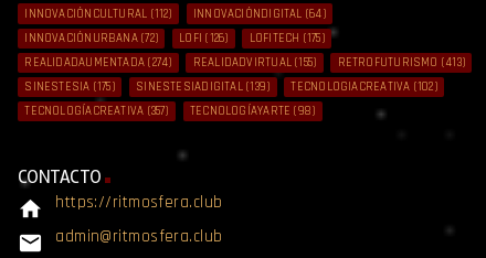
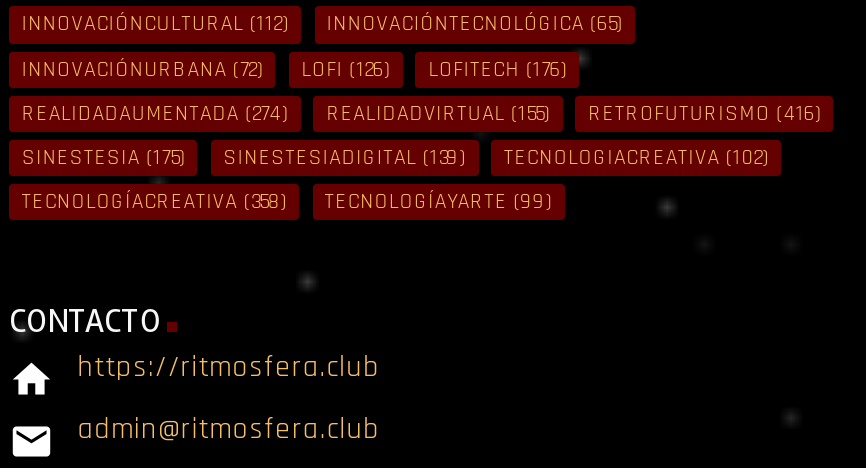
[193,6,326,21] INNOVACIÓNDIGITAL (64) -> [327,11,622,39] INNOVACIÓNTECNOLÓGICA (65)
[25,31,325,46] INNOVACIÓNURBANA (72) LOFI (126) LOFITECH (175) -> [22,55,567,83] INNOVACIÓNURBANA (72) LOFI (126) LOFITECH (176)
[338,55,465,70] RETROFUTURISMO (413) -> [588,100,821,128] RETROFUTURISMO (416)
[25,104,169,119] TECNOLOGÍACREATIVA (357) -> [22,189,286,217] TECNOLOGÍACREATIVA (358)
[190,104,315,119] TECNOLOGÍAYARTE (98) -> [325,189,552,217] TECNOLOGÍAYARTE (99)

